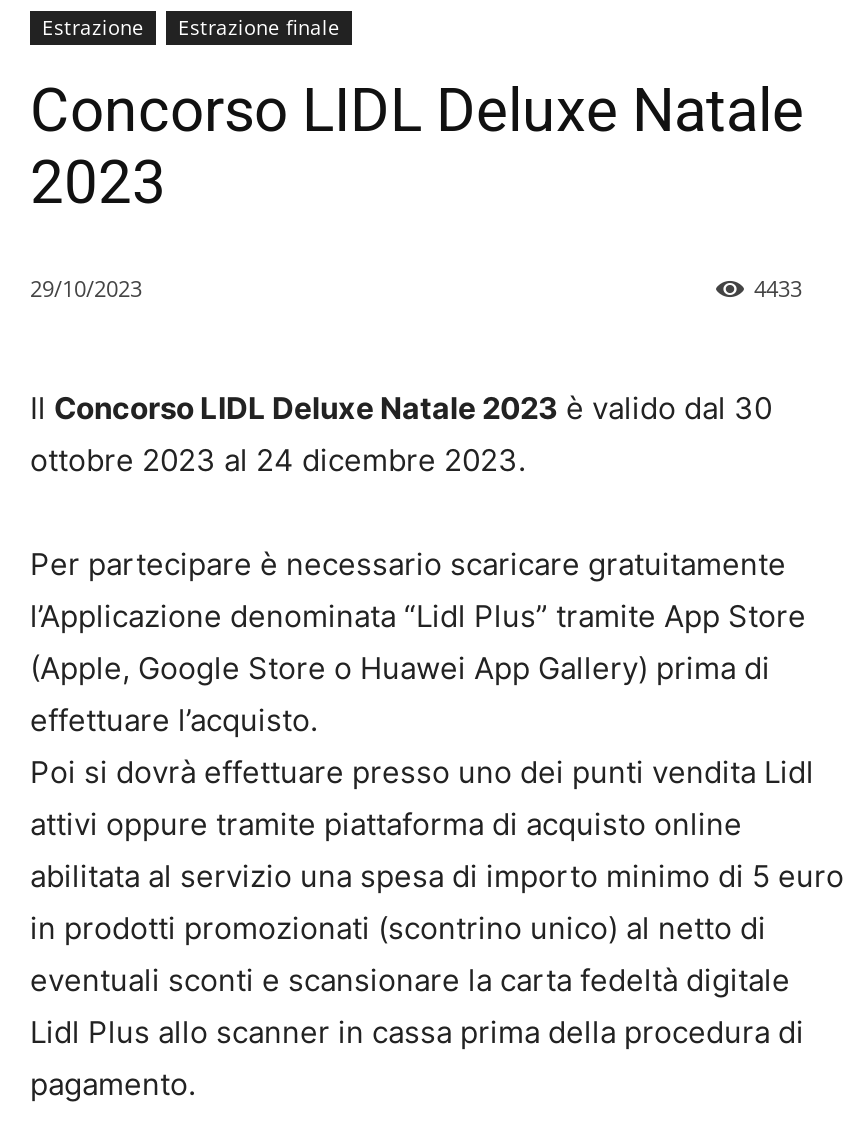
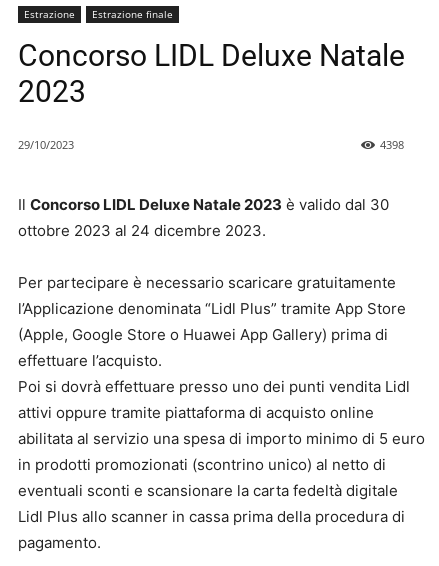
[754,273,802,303] 4433 -> [380,137,404,152] 4398

